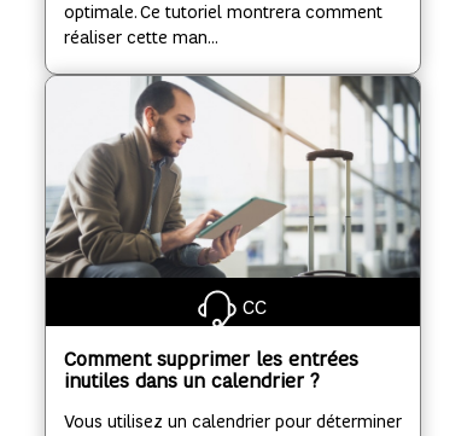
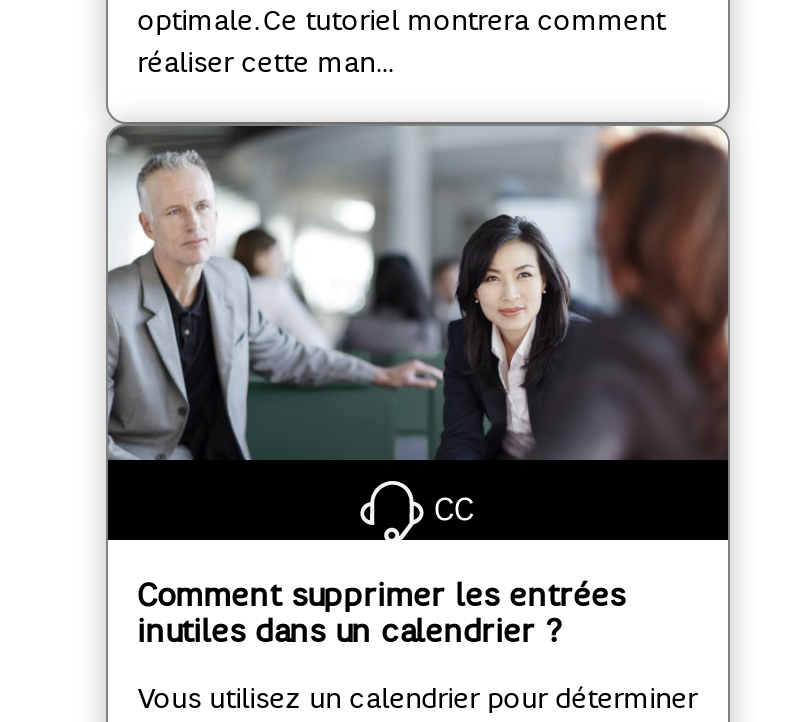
[46,75,421,279] [image] -> [106,124,730,460] [image]

